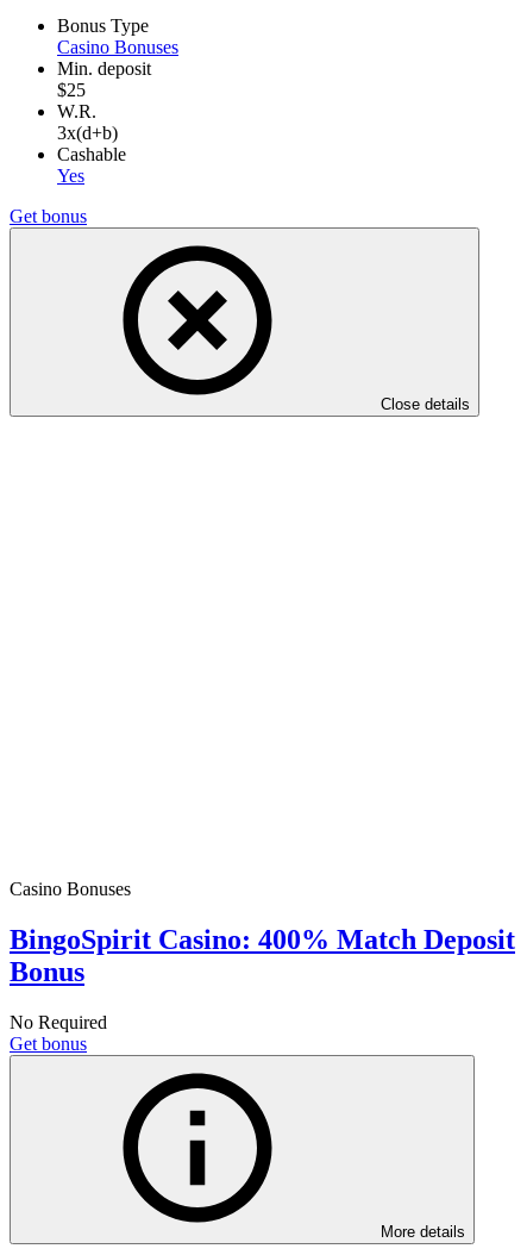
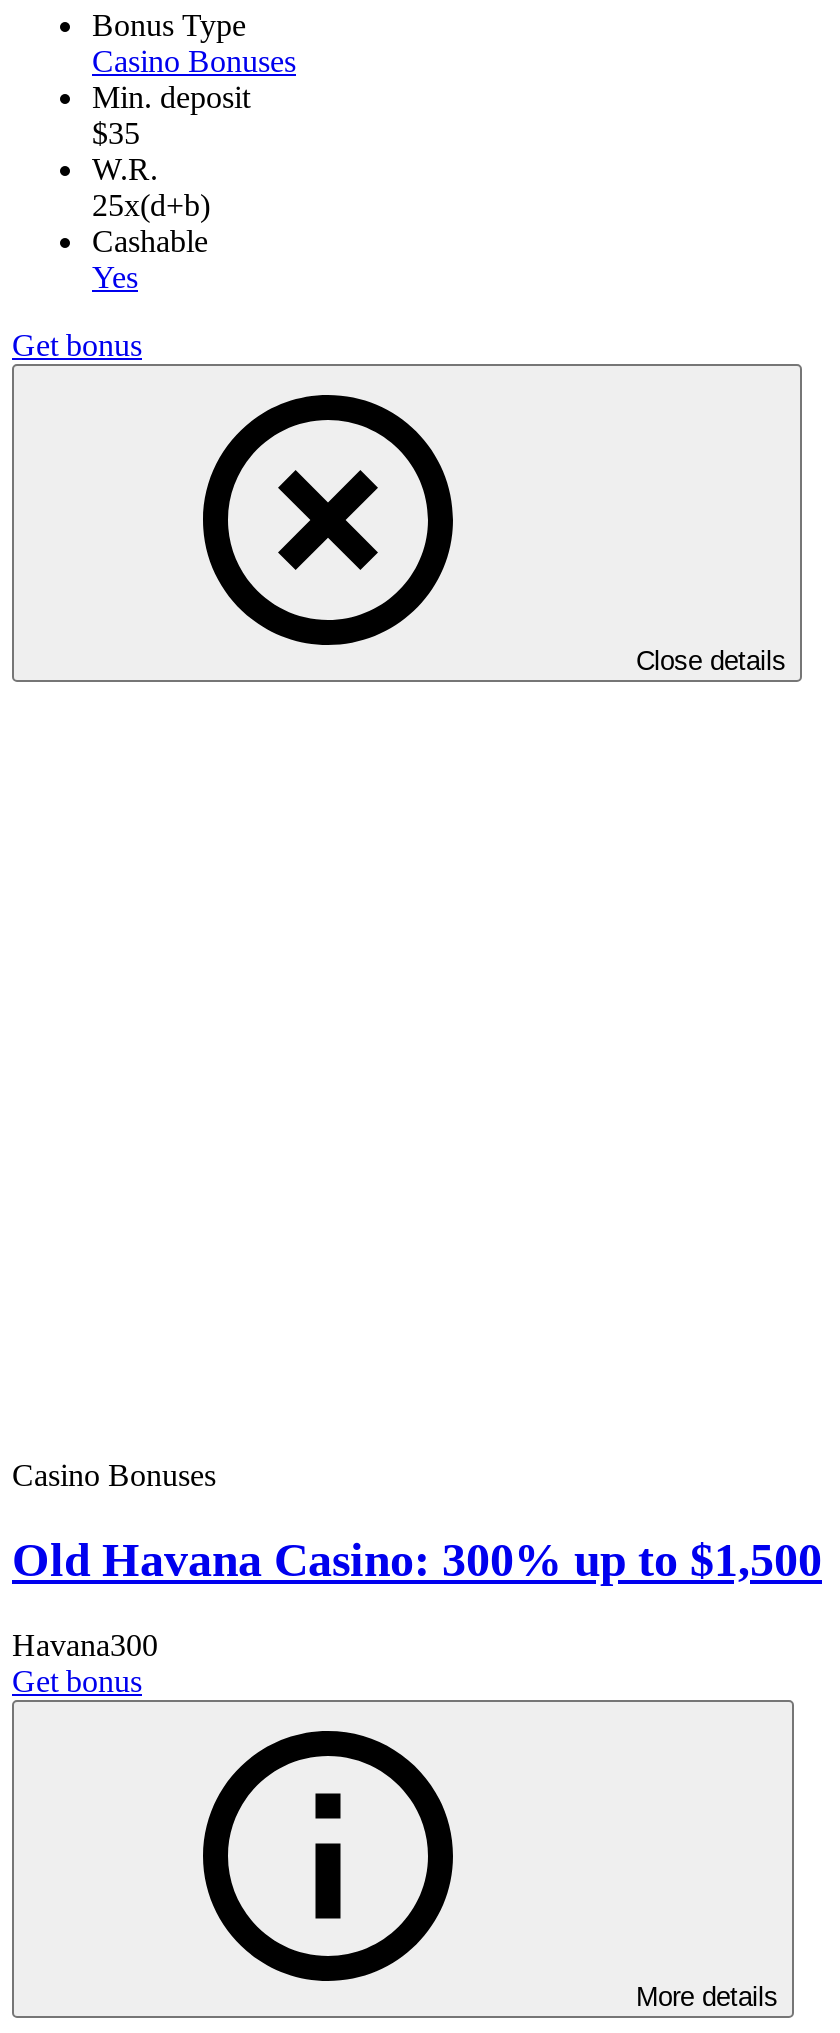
[57,80,86,100] $25 -> [92,117,140,151] $35
[57,123,118,143] 3x(d+b) -> [92,189,210,223] 25x(d+b)
[10,924,515,987] BingoSpirit Casino: 400% Match Deposit | Bonus -> [12,1535,822,1587] Old Havana Casino: 300% up to $1,500
[10,1012,107,1032] No Required -> [12,1629,158,1663] Havana300

